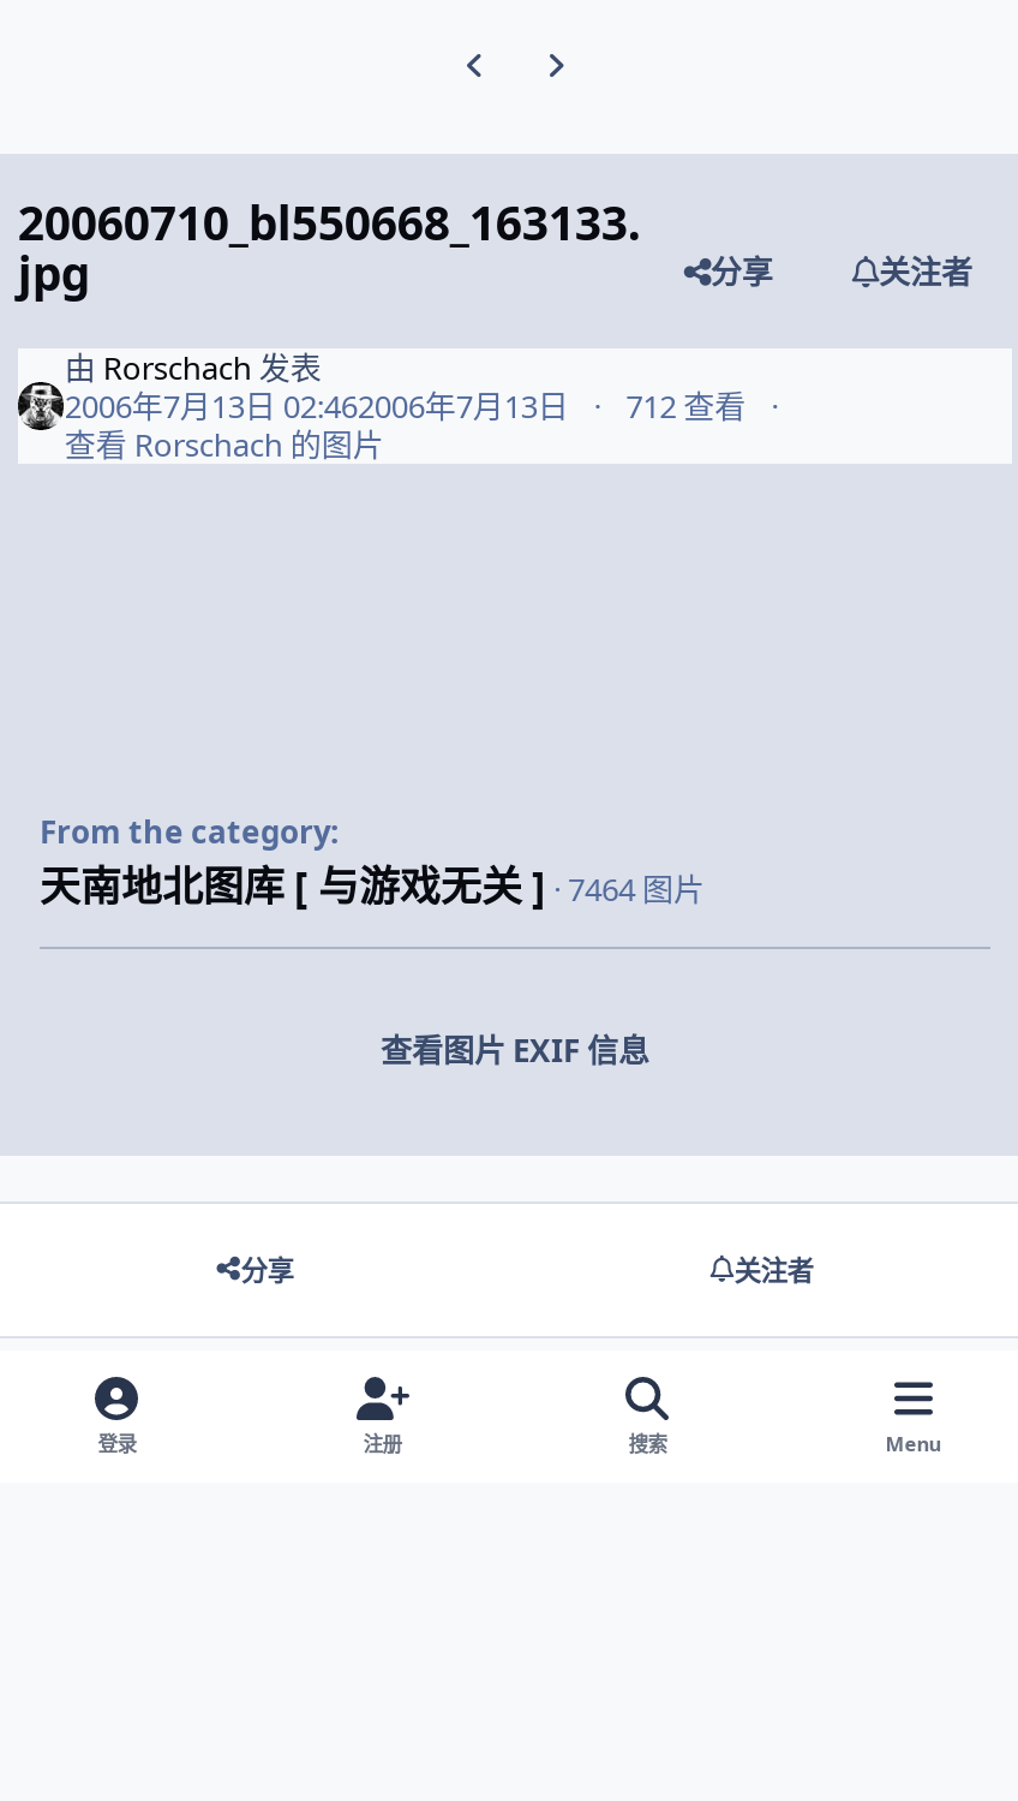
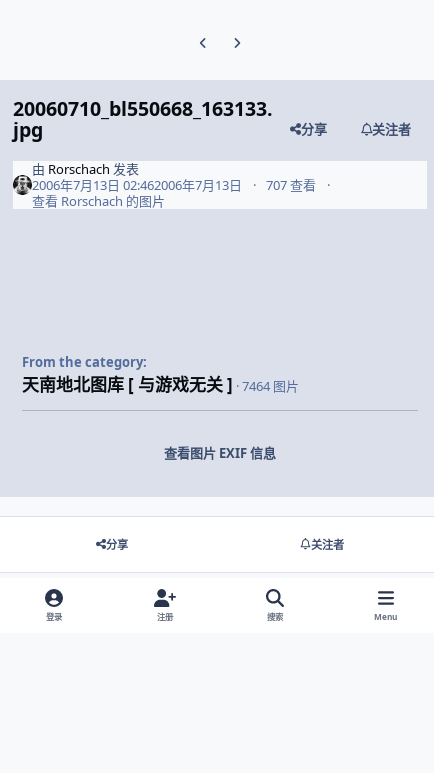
[65,384,746,427] 2006年7月13日 02:462006年7月13日 712 查看 -> [32,176,316,194] 2006年7月13日 02:462006年7月13日 707 查看

